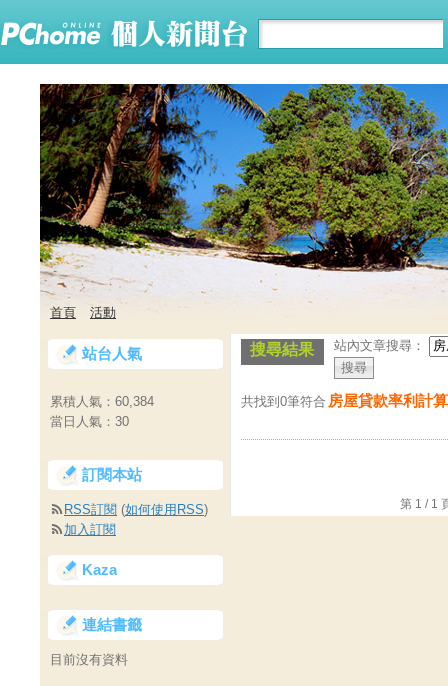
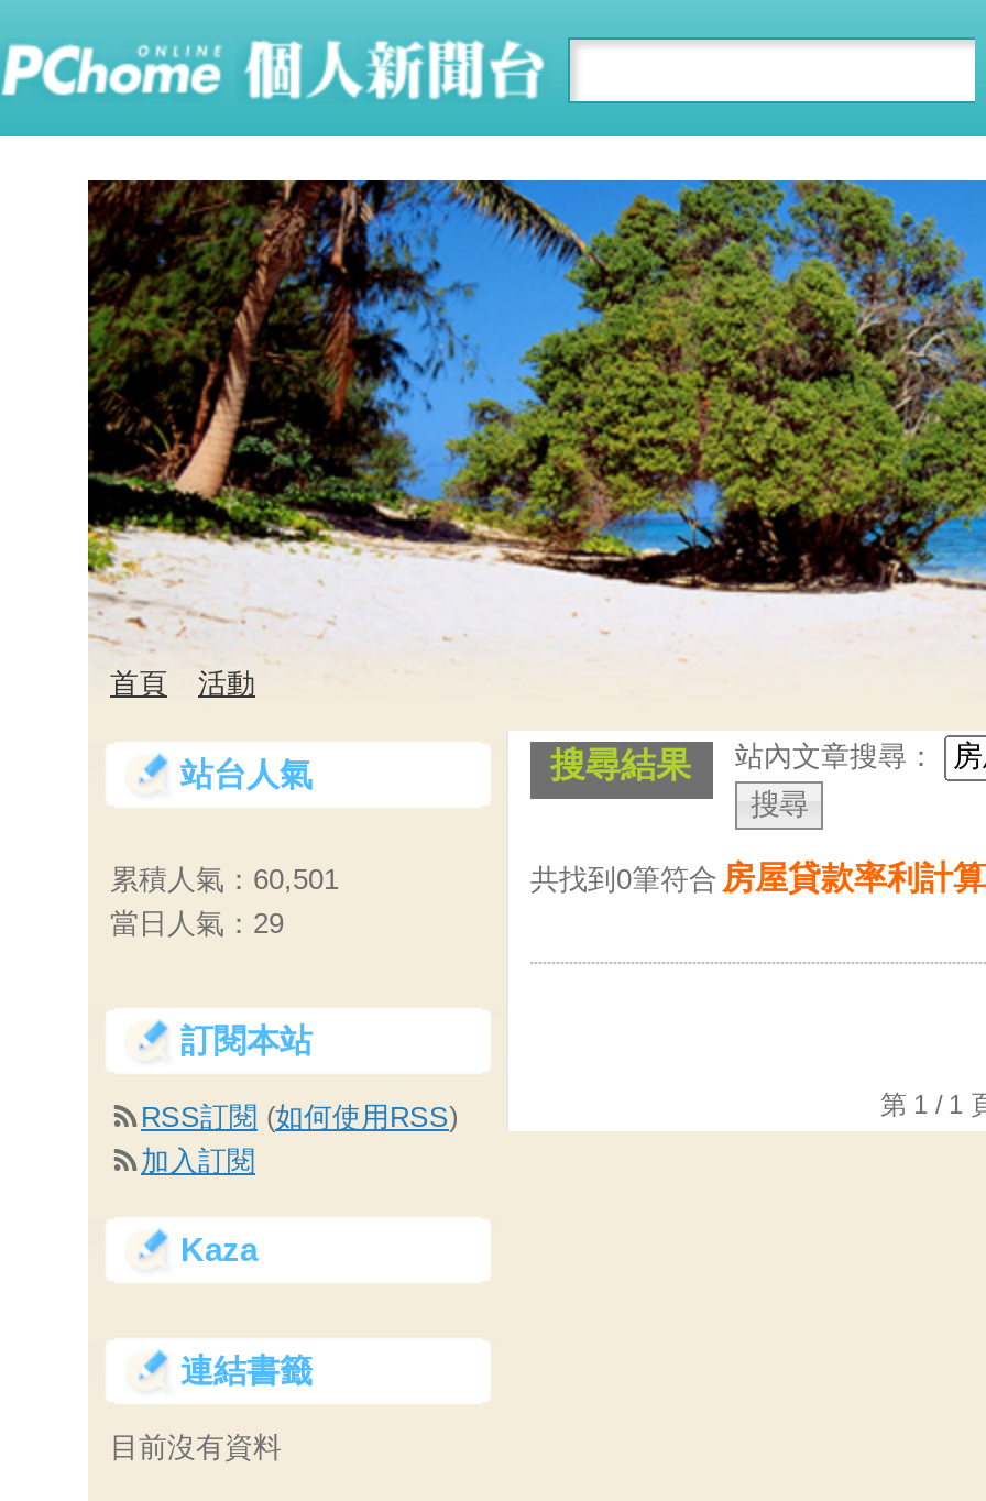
[50,394,154,409] 累積人氣：60,384 -> [110,863,339,896] 累積人氣：60,501
[50,414,129,429] 當日人氣：30 -> [110,907,284,940] 當日人氣：29

